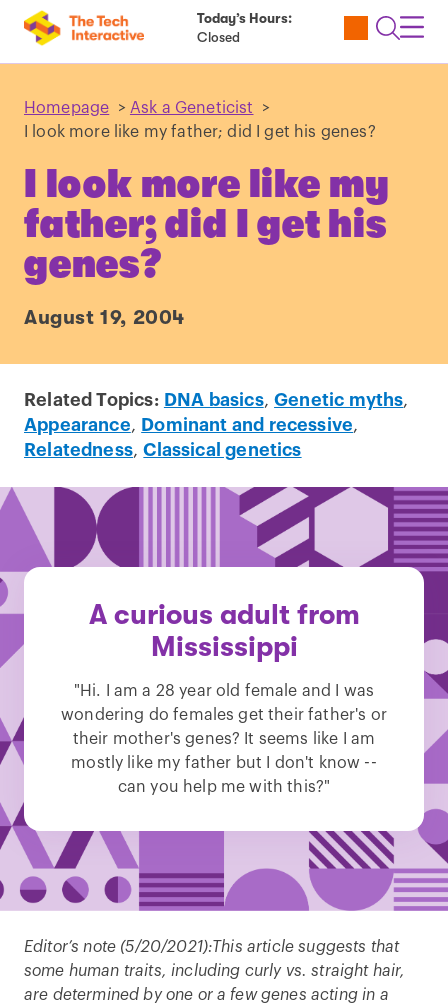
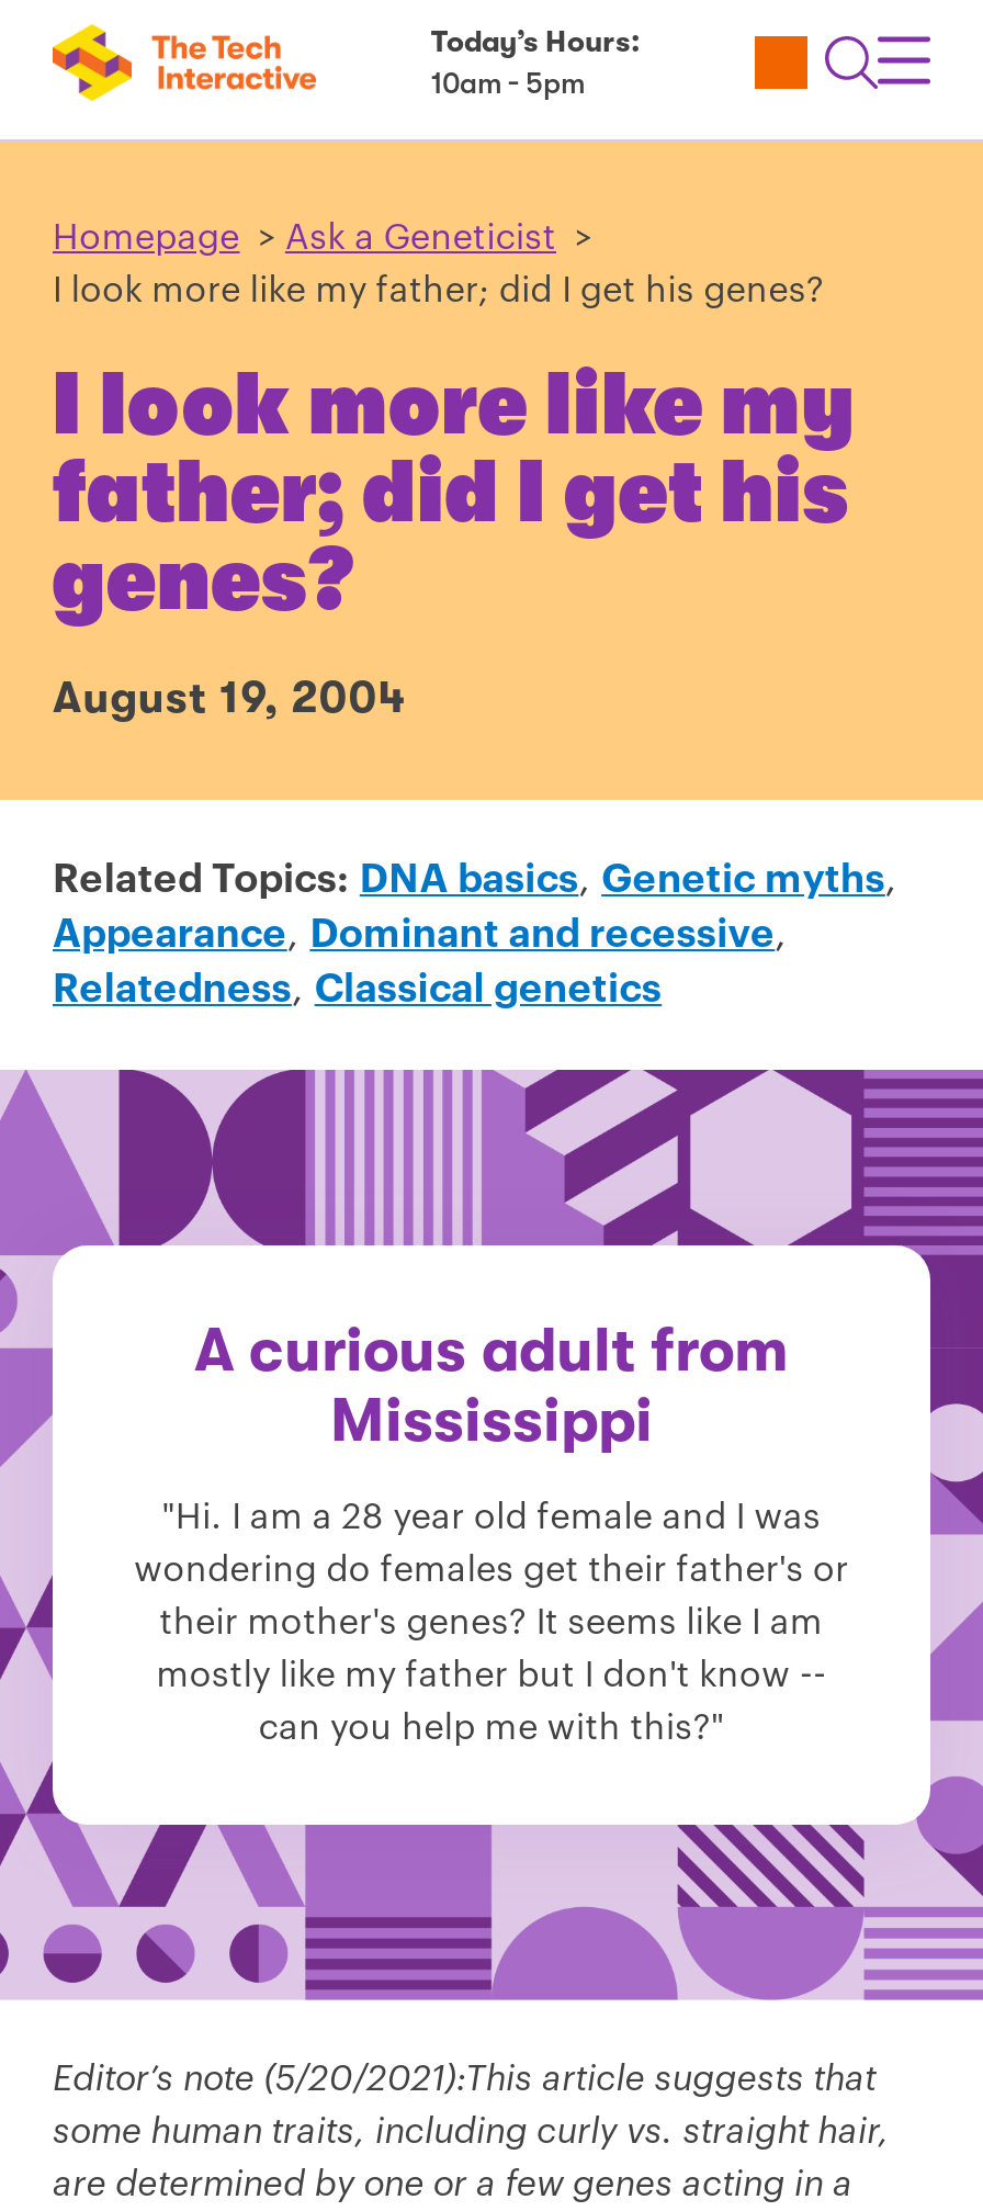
[196,30,239,45] Closed -> [431,67,585,100] 10am - 5pm

